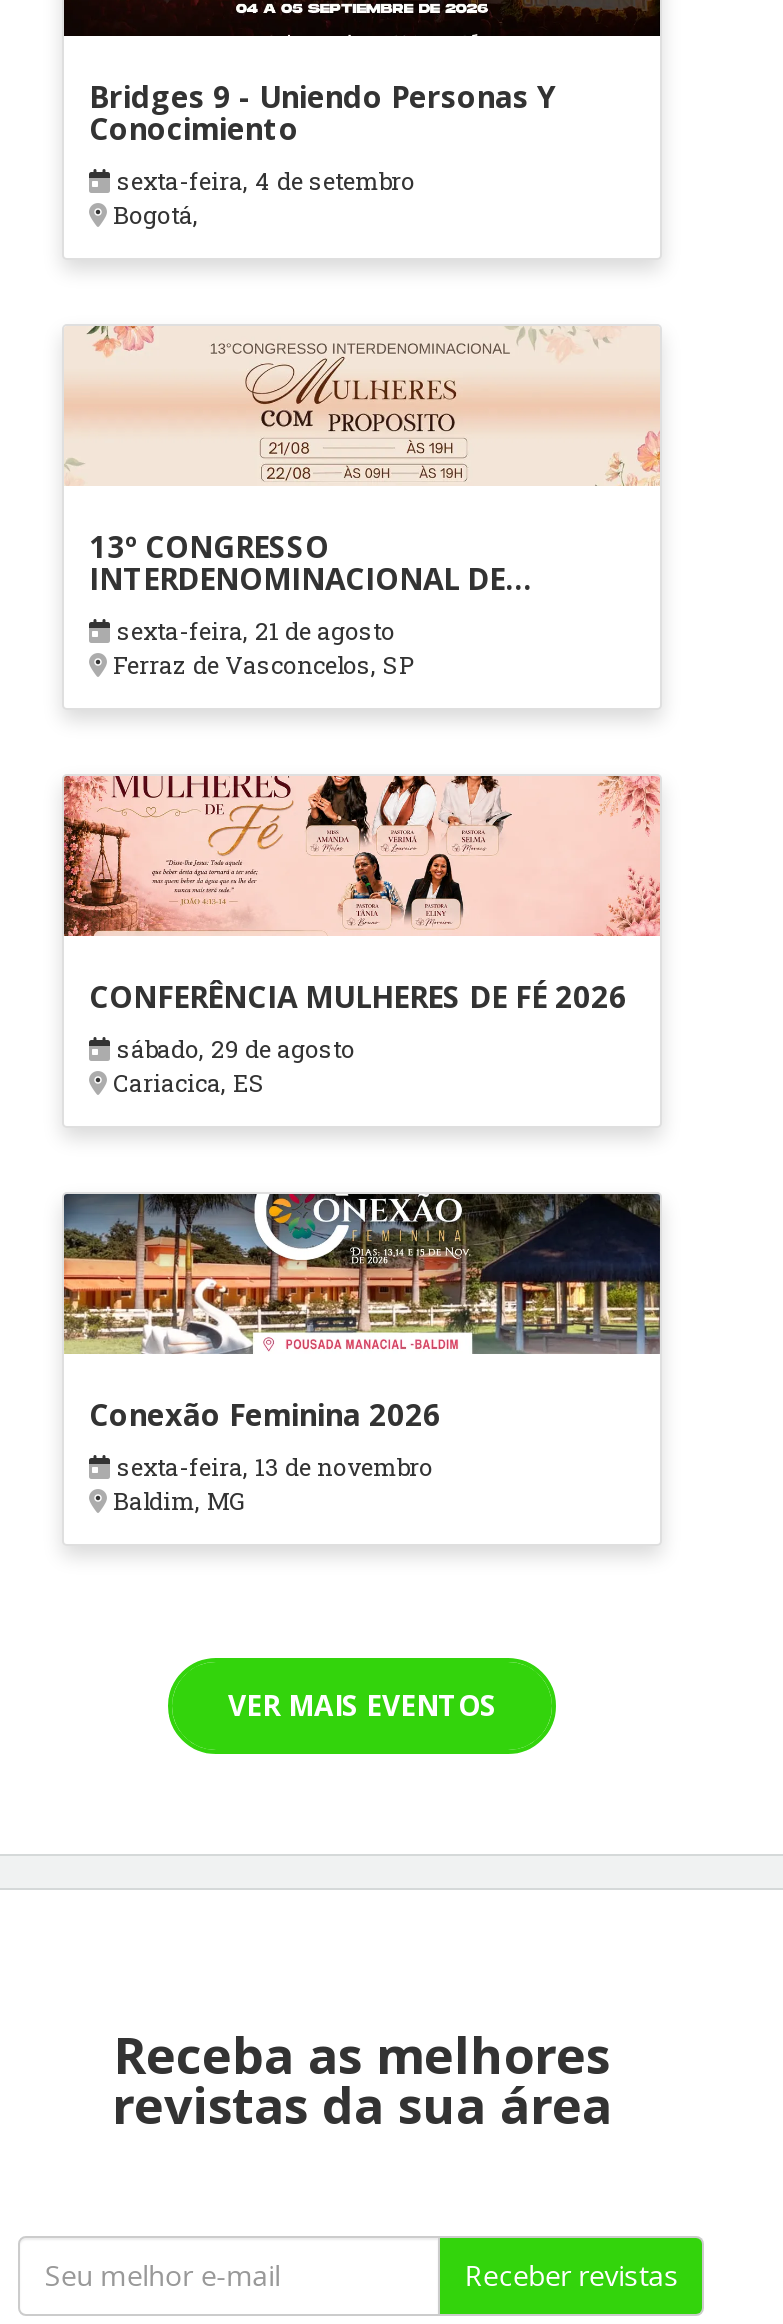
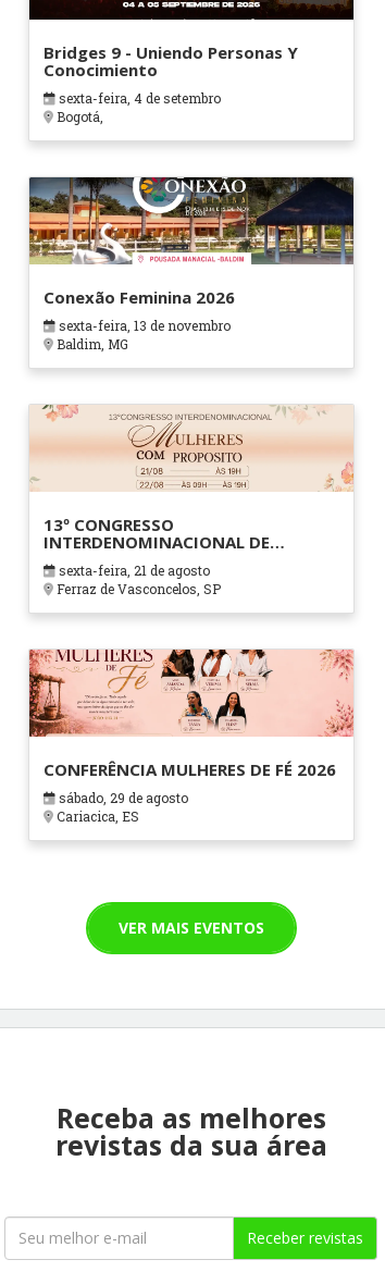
moved [89,338,627,1098] -> [43,411,336,825]: [image] | 13º CONGRESSO | INTERDENOMINACIONAL DE | sexta-feira, 21 de agosto | Ferraz de Vasconcelos, SP | CONFERÊNCIA MULHERES DE FÉ 2026 | sábado, 29 de agosto | Cariacica, ES
moved [62,1192,662,1516] -> [28,176,355,353]: [image] | Conexão Feminina 2026 | sexta-feira, 13 de novembro | Baldim, MG

